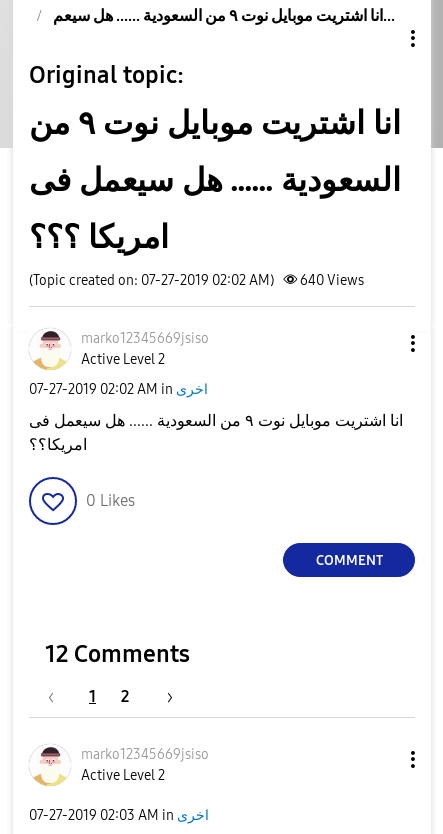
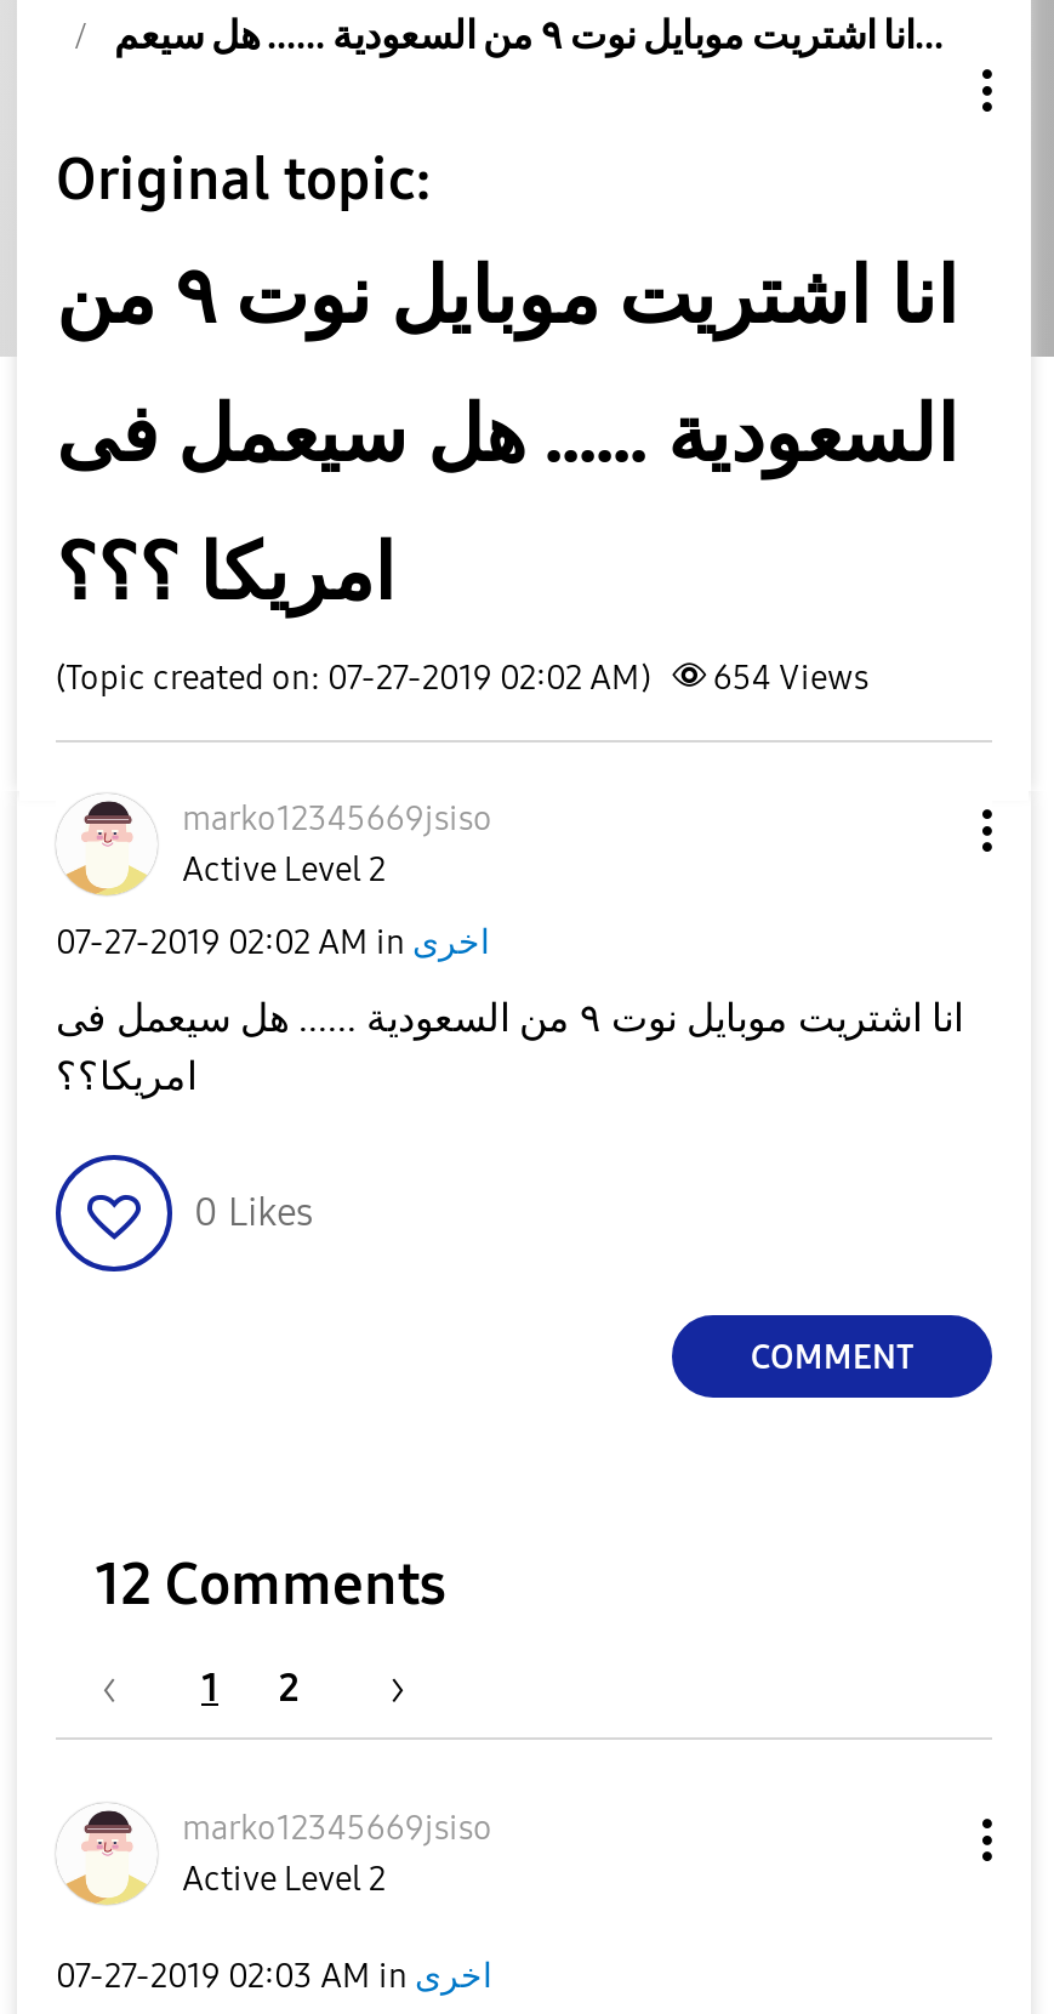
[29,272,364,289] (Topic created on: 07-27-2019 02:02 AM) 640 Views -> [56,658,868,699] (Topic created on: 07-27-2019 02:02 AM) 654 Views

